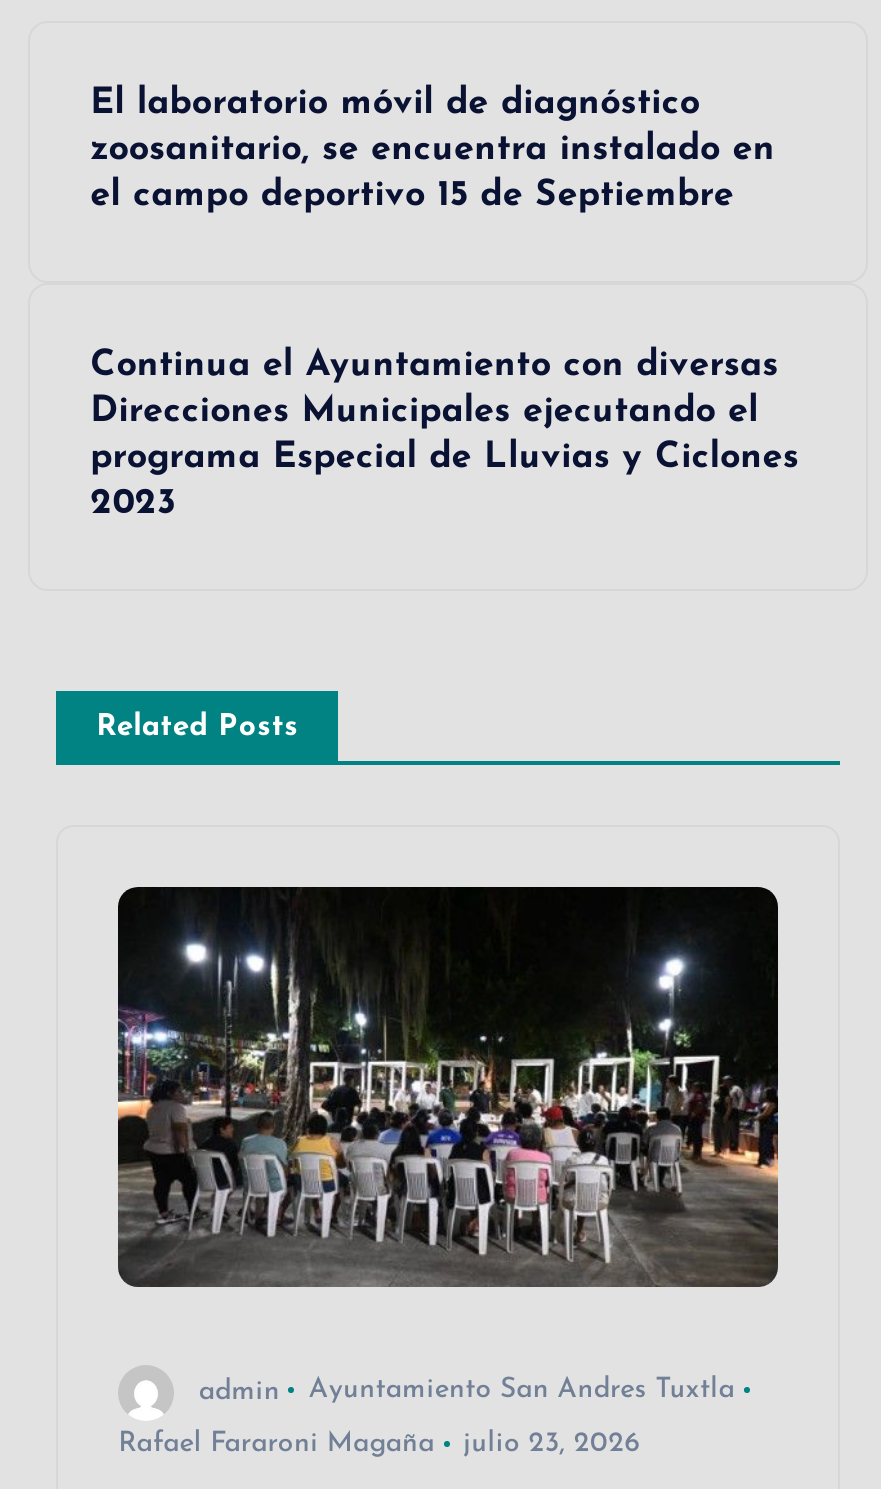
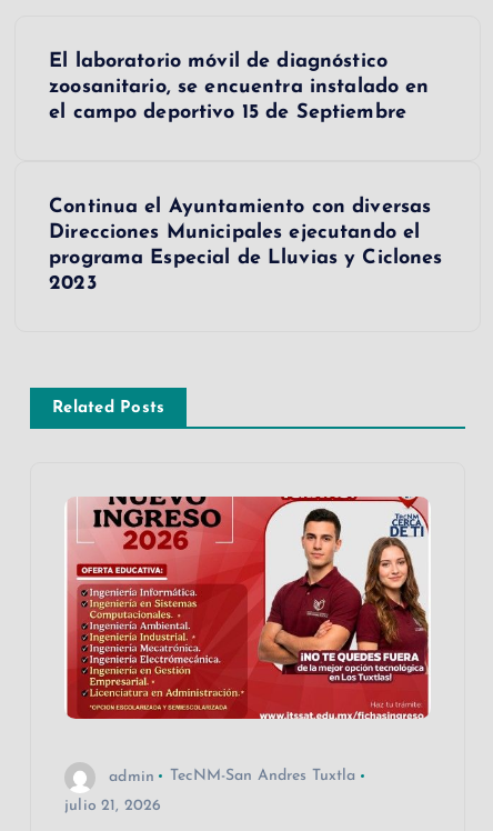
[116,885,780,1289] [image] -> [64,495,431,720] [image]
[308,1376,735,1406] Ayuntamiento San Andres Tuxtla -> [170,768,356,785] TecNM-San Andres Tuxtla
[118,1429,641,1459] Rafael Fararoni Magaña | julio 23, 2026 -> [65,798,161,814] julio 21, 2026

